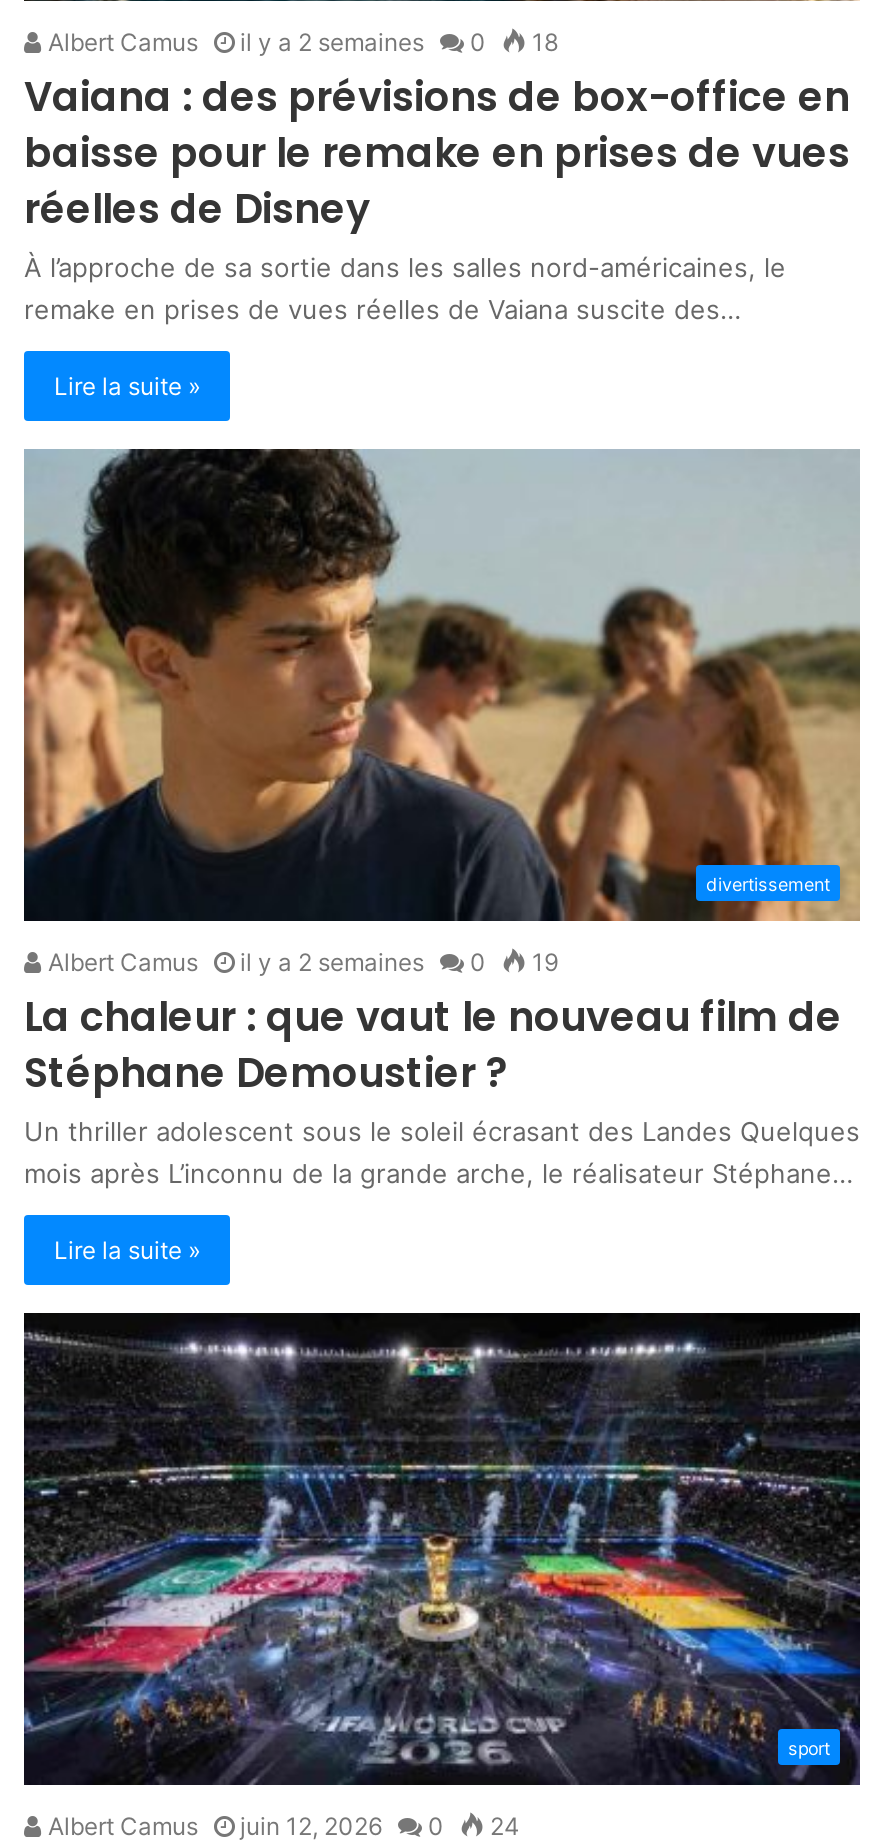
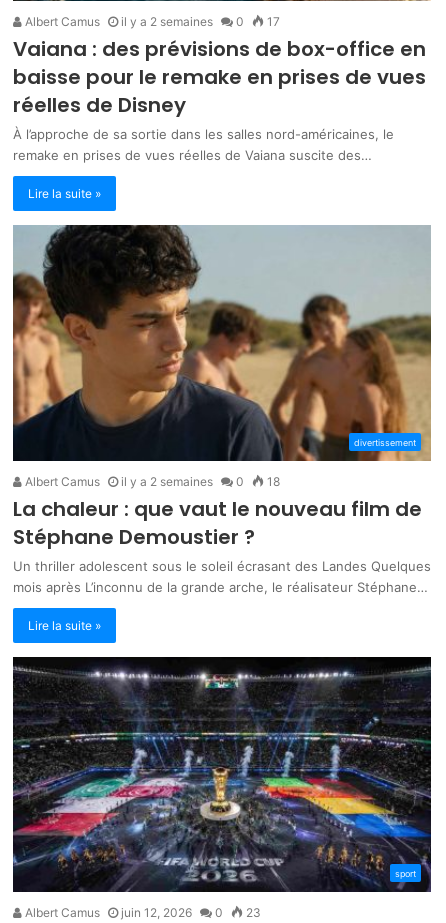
[42,28,558,58] Albert Camus il y a 2 semaines 0 18 -> [22,14,280,29] Albert Camus il y a 2 semaines 0 17
[42,947,558,977] Albert Camus il y a 2 semaines 0 19 -> [22,474,280,489] Albert Camus il y a 2 semaines 0 18
[42,1811,520,1841] Albert Camus juin 12, 2026 0 24 -> [22,905,261,920] Albert Camus juin 12, 2026 0 23

